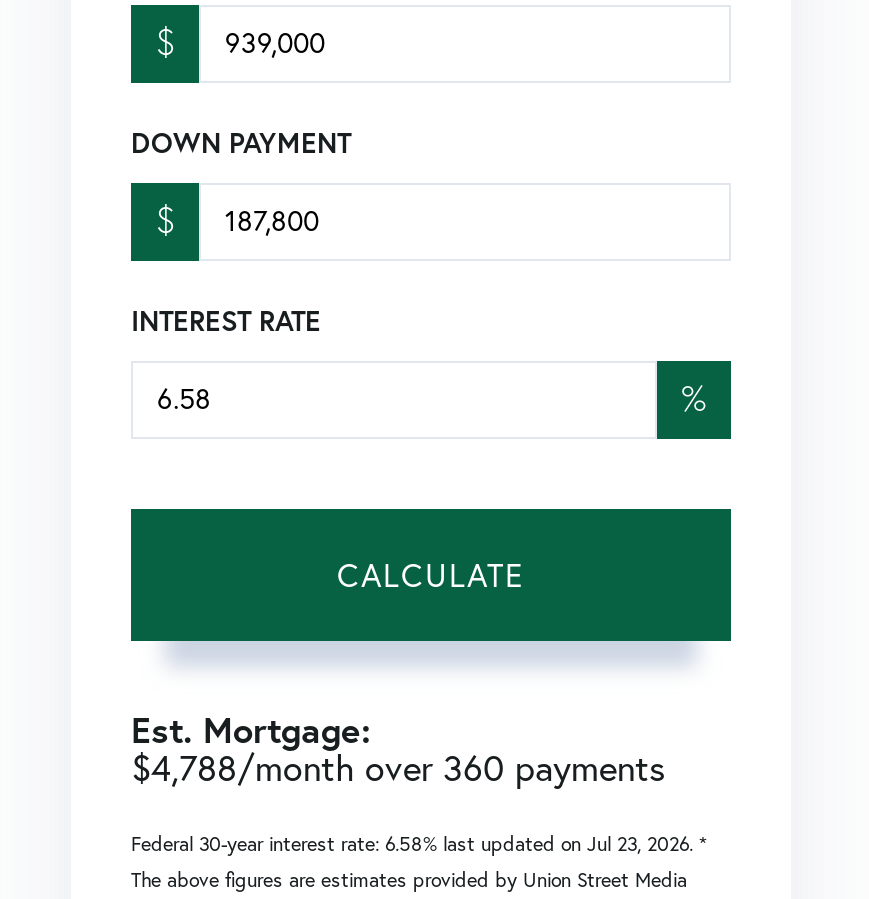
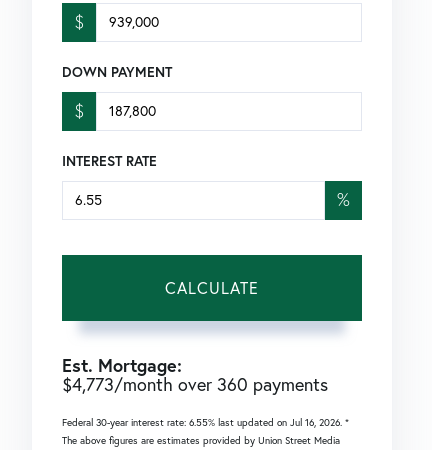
[131,745,665,791] $4,788/month over 360 payments -> [62,373,328,396] $4,773/month over 360 payments
[131,831,707,857] Federal 30-year interest rate: 6.58% last updated on Jul 23, 2026. * -> [62,416,349,429] Federal 30-year interest rate: 6.55% last updated on Jul 16, 2026. *

